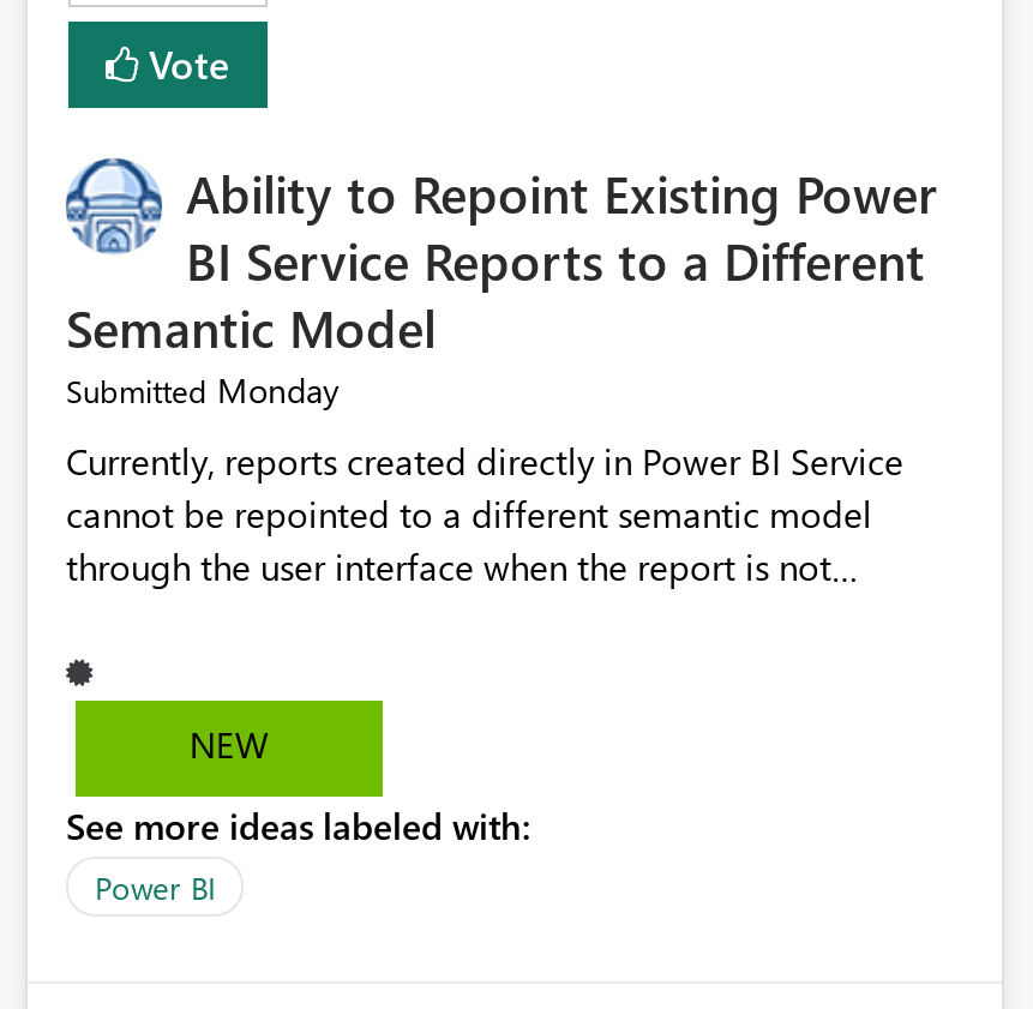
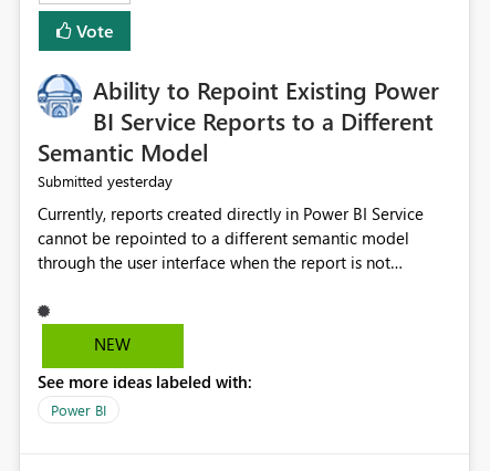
[66,368,340,414] Submitted Monday -> [38,171,173,192] Submitted yesterday

